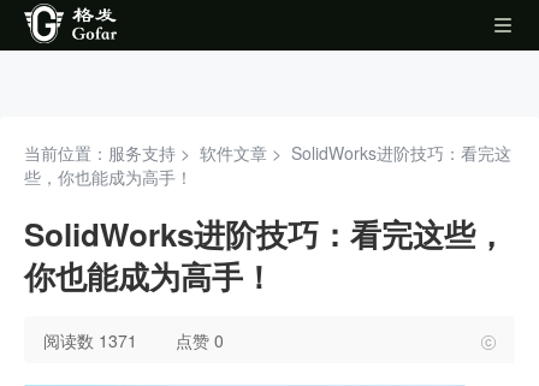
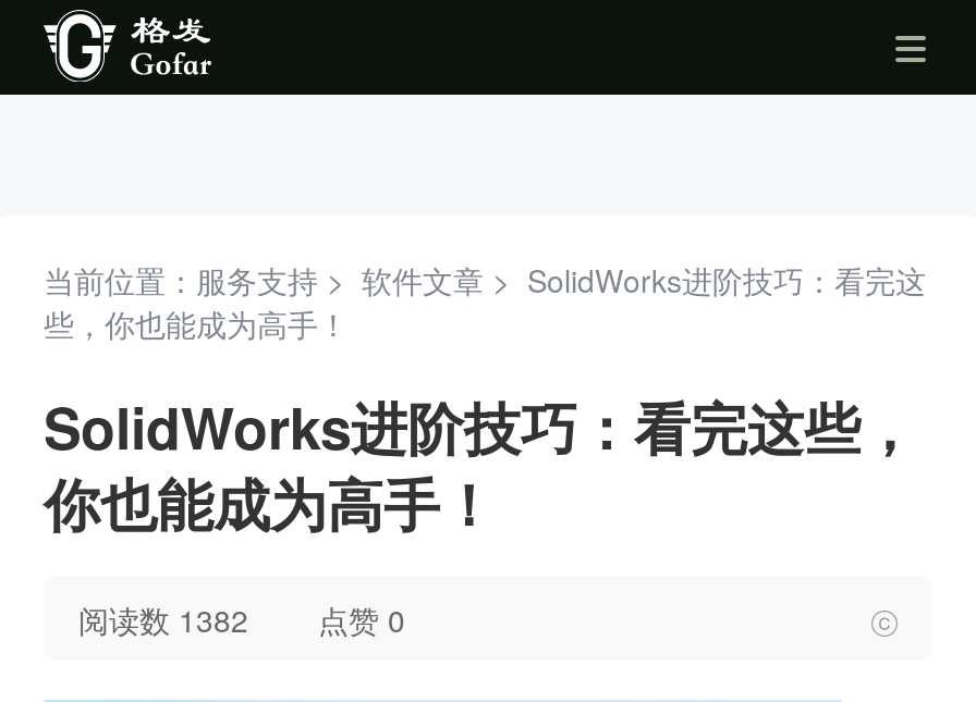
[43,328,224,352] 阅读数 1371 点赞 0 -> [78,596,405,640] 阅读数 1382 点赞 0

